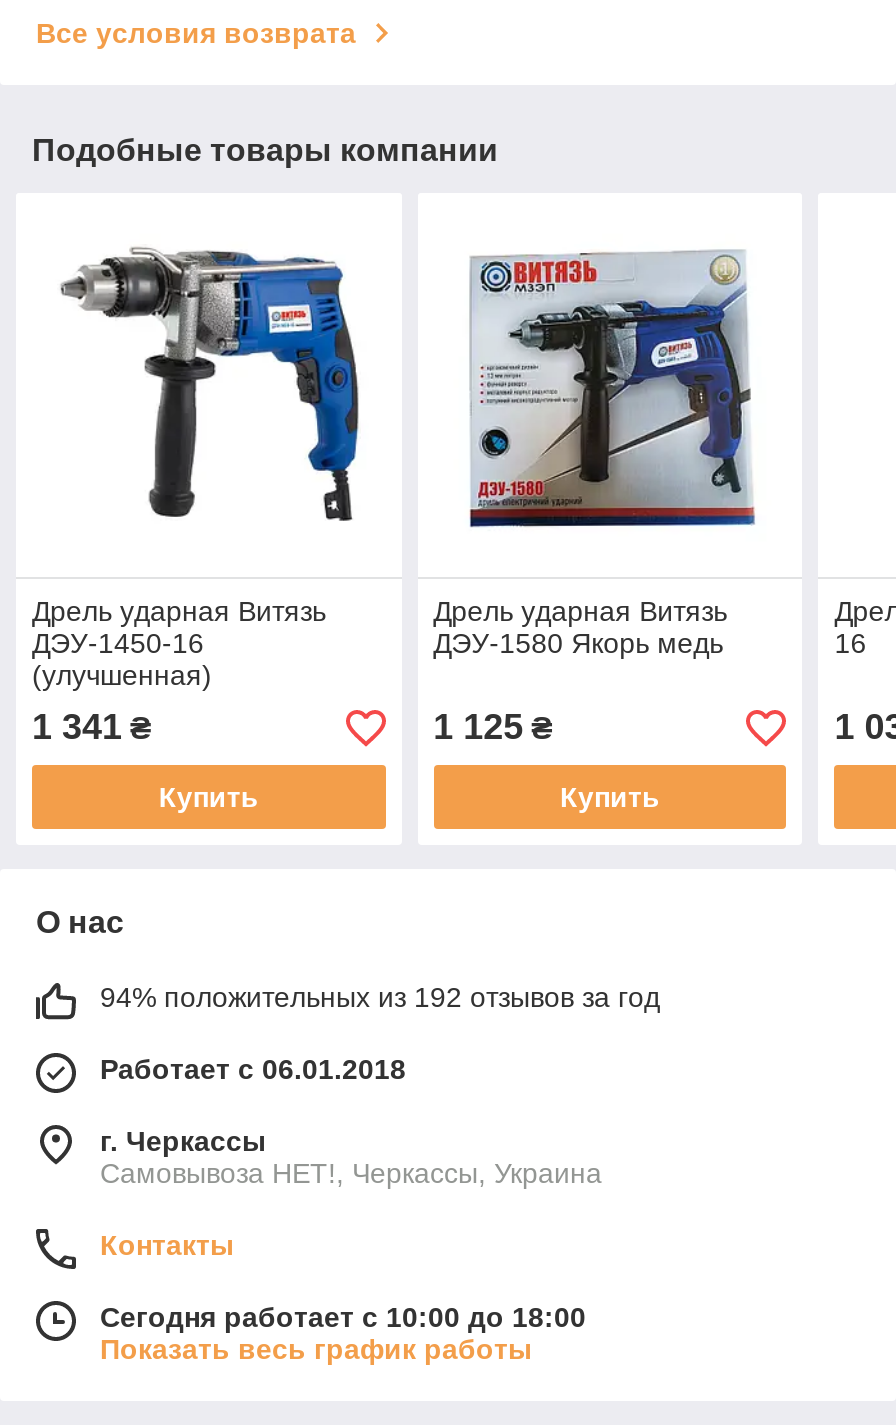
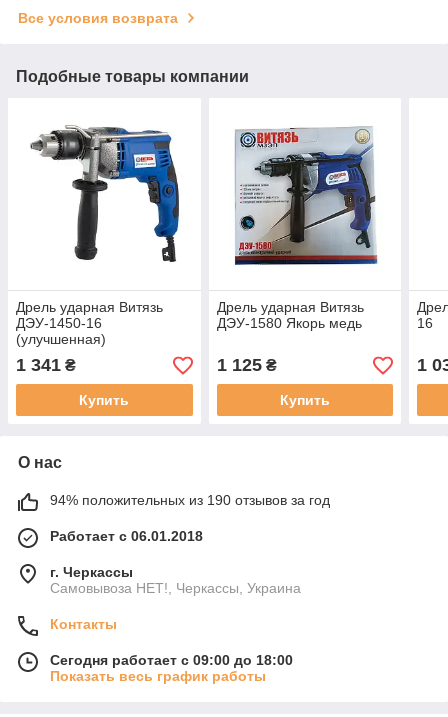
[100,982,660,1014] 94% положительных из 192 отзывов за год -> [50,492,330,508] 94% положительных из 190 отзывов за год
[100,1302,586,1334] Сегодня работает с 10:00 до 18:00 -> [50,652,293,668] Сегодня работает с 09:00 до 18:00

